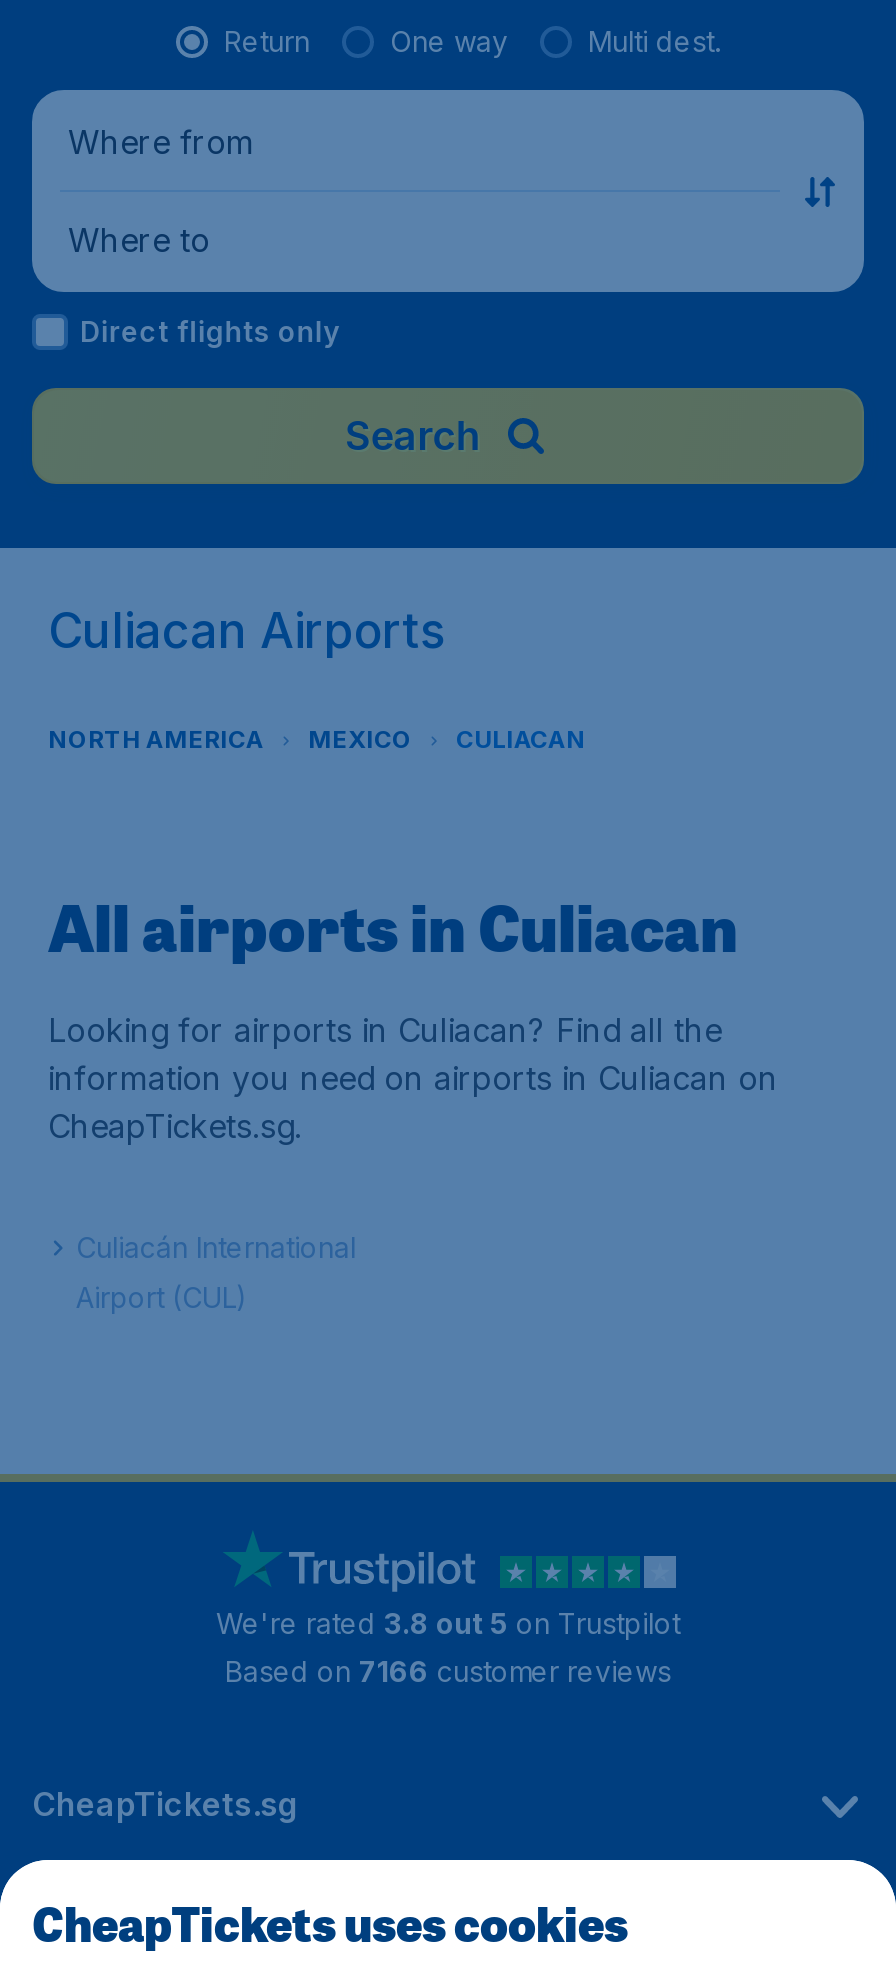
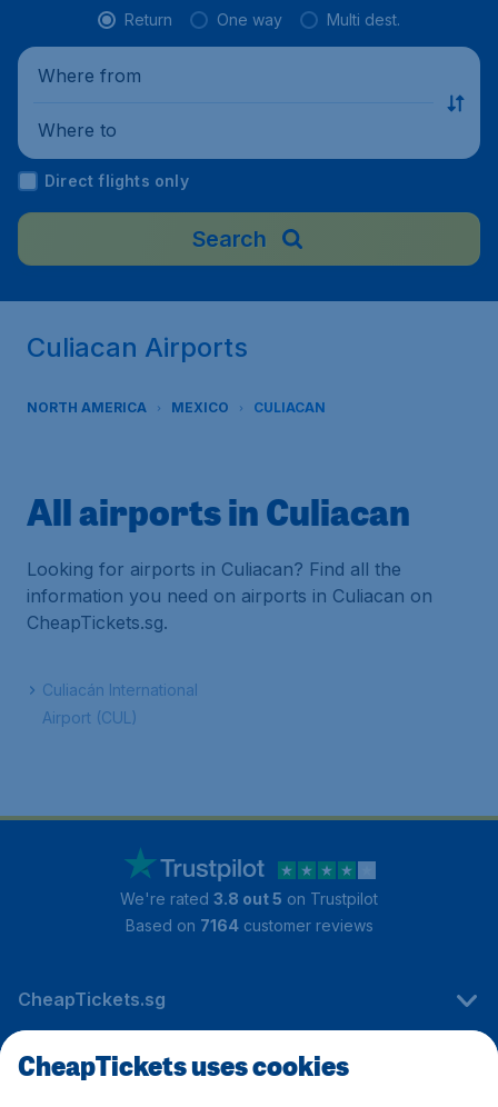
[225,1654,671,1688] Based on 7166 customer reviews -> [125,916,373,935] Based on 7164 customer reviews

